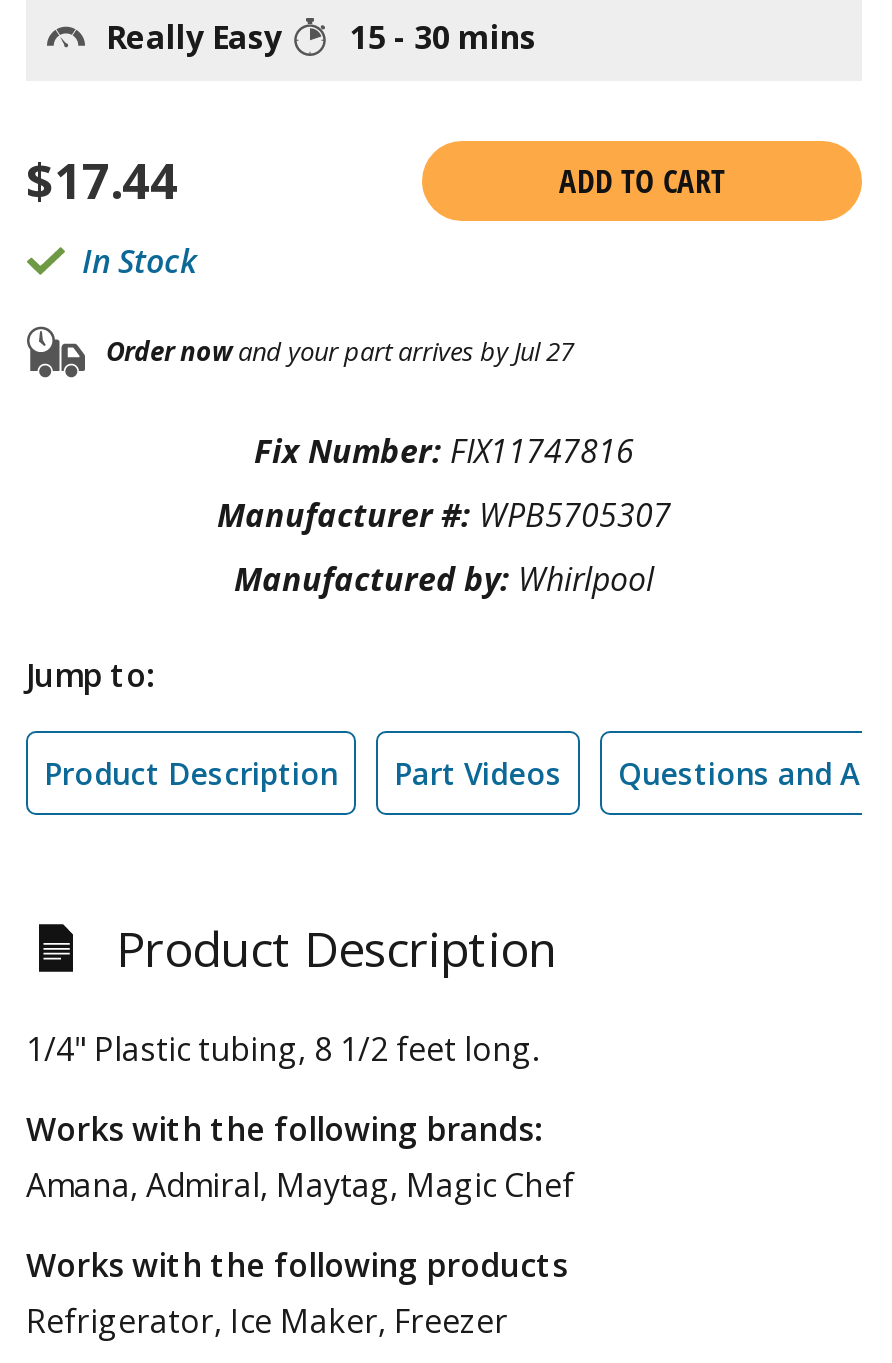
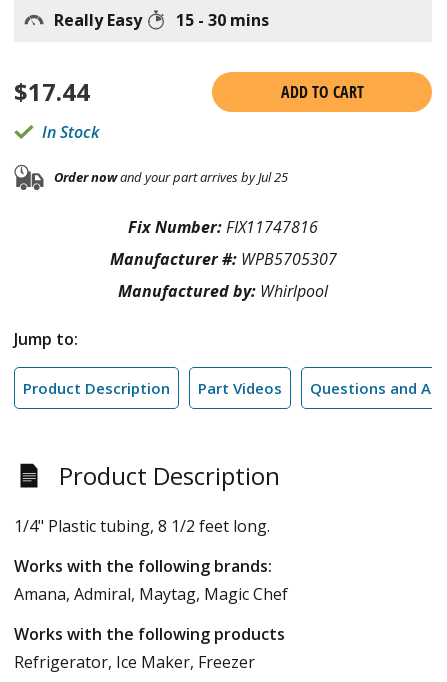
[106,334,574,370] Order nowand your part arrives by Jul 27 -> [54,168,288,186] Order nowand your part arrives by Jul 25

